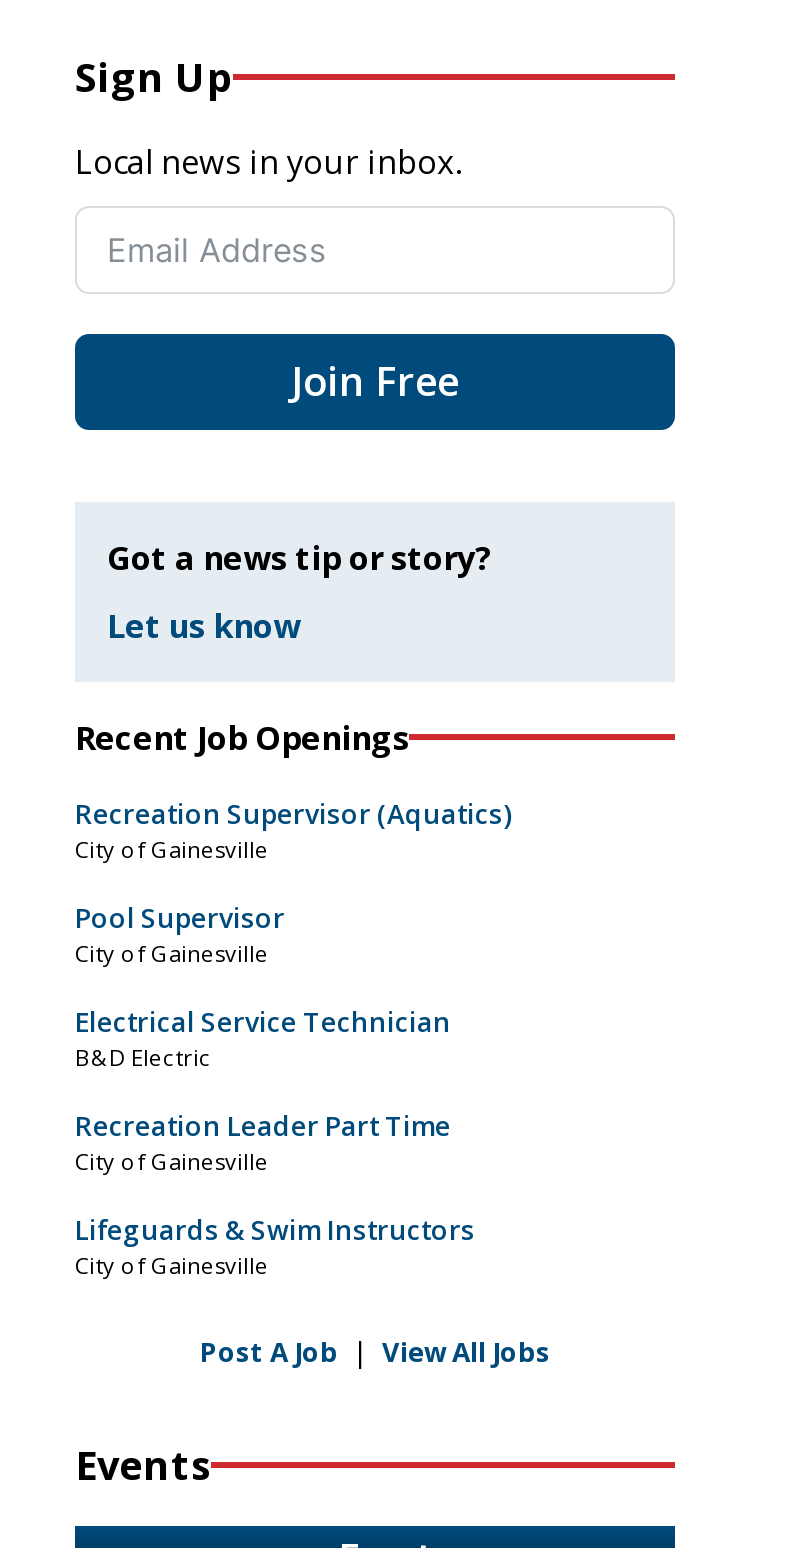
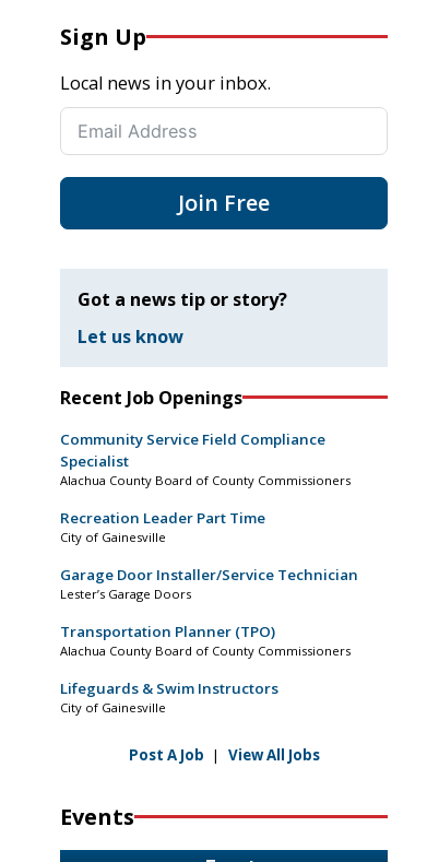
[75,795,511,1071] Recreation Supervisor (Aquatics) | City of Gainesville | Pool Supervisor | City of Gainesville | Electrical Service Technician | B&D Electric -> [60,429,351,488] Community Service Field Compliance | Specialist | Alachua County Board of County Commissioners
moved [75,1107,451,1175] -> [60,508,265,545]: Recreation Leader Part Time | City of Gainesville
none -> [60,564,358,658] Garage Door Installer/Service Technician | Lester’s Garage Doors | Transportation Planner (TPO) | Alachua County Board of County Commissioners

